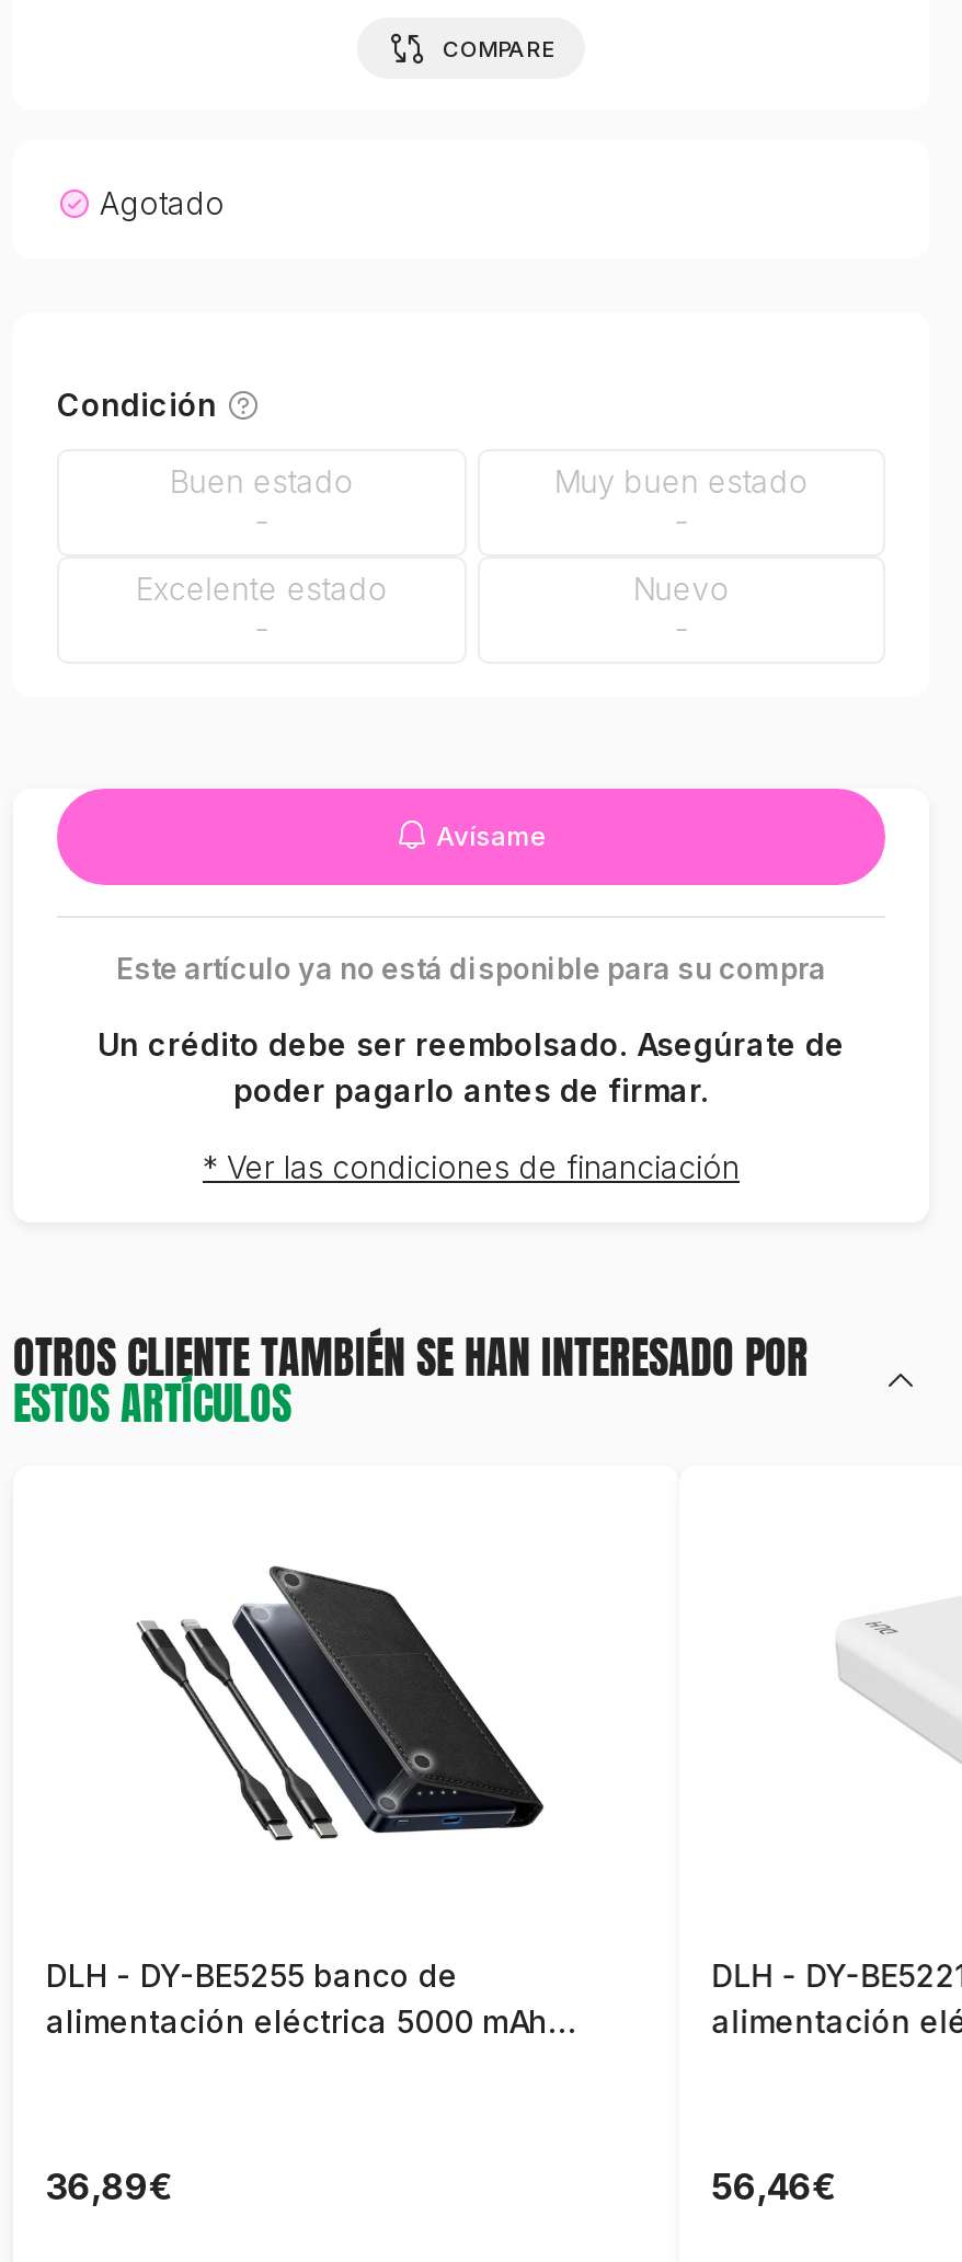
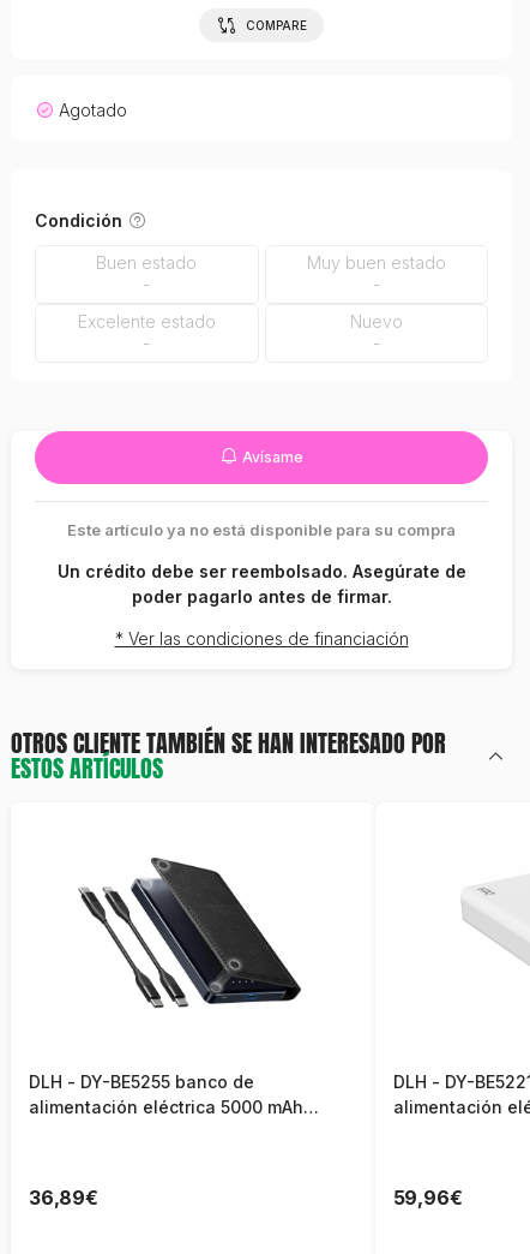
[712,2165,836,2208] 56,46€ -> [393,1186,462,1210] 59,96€

